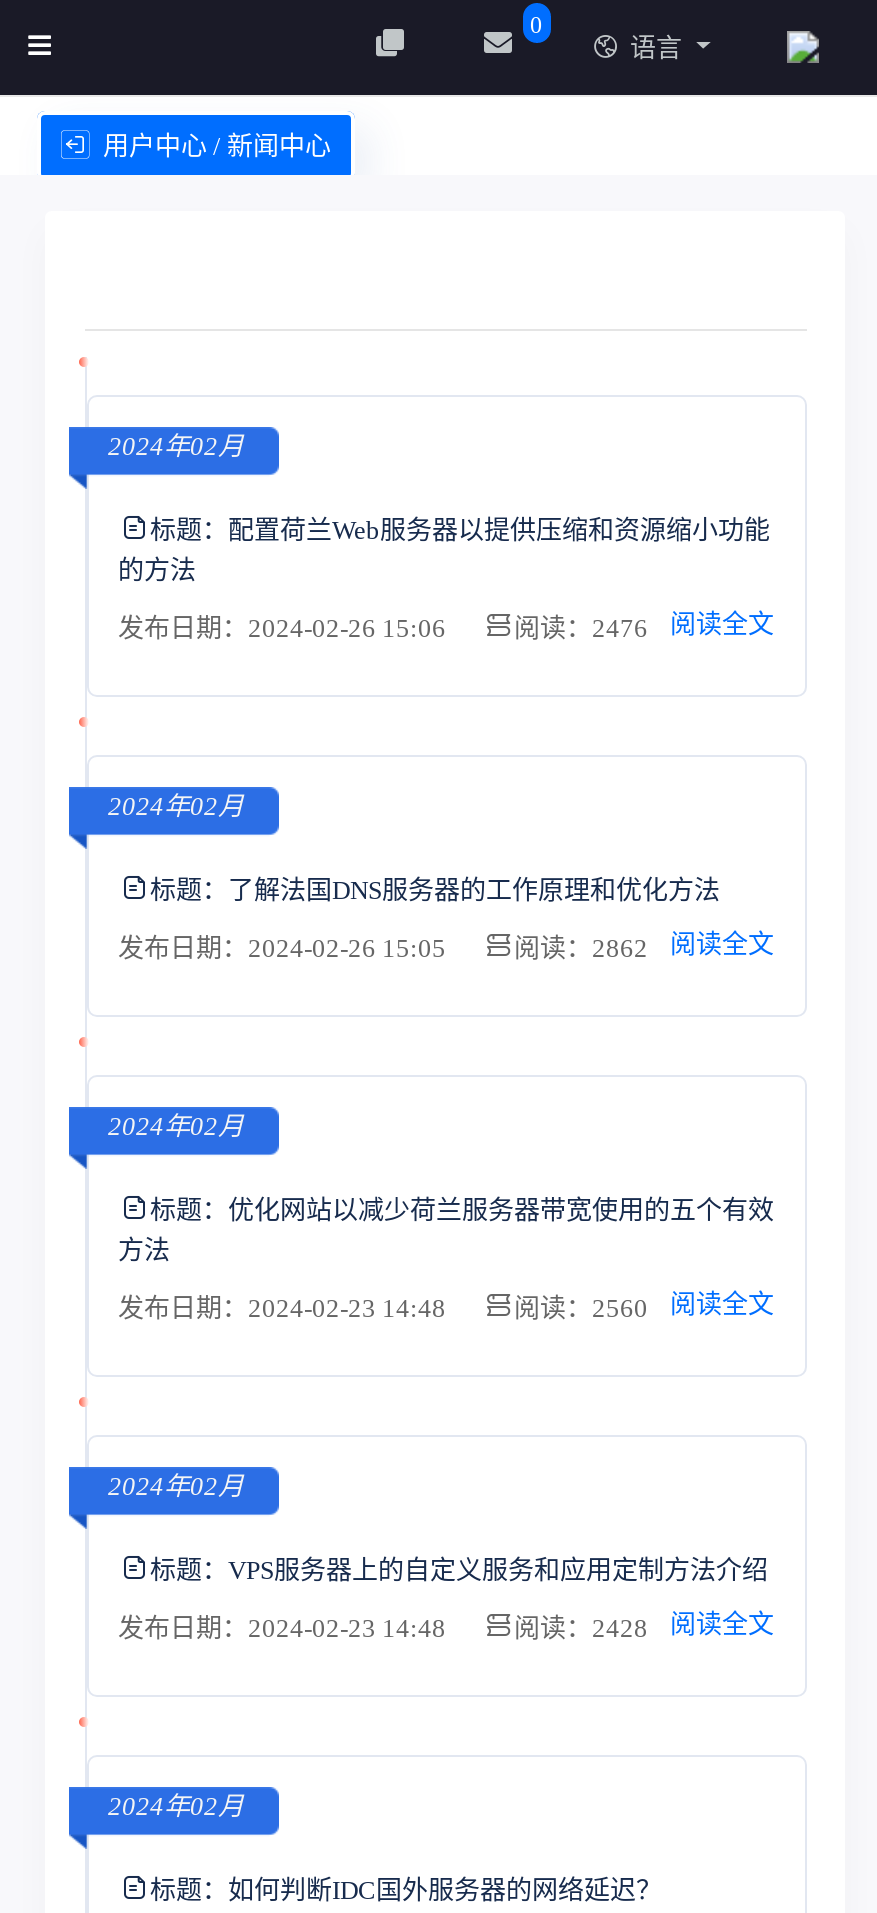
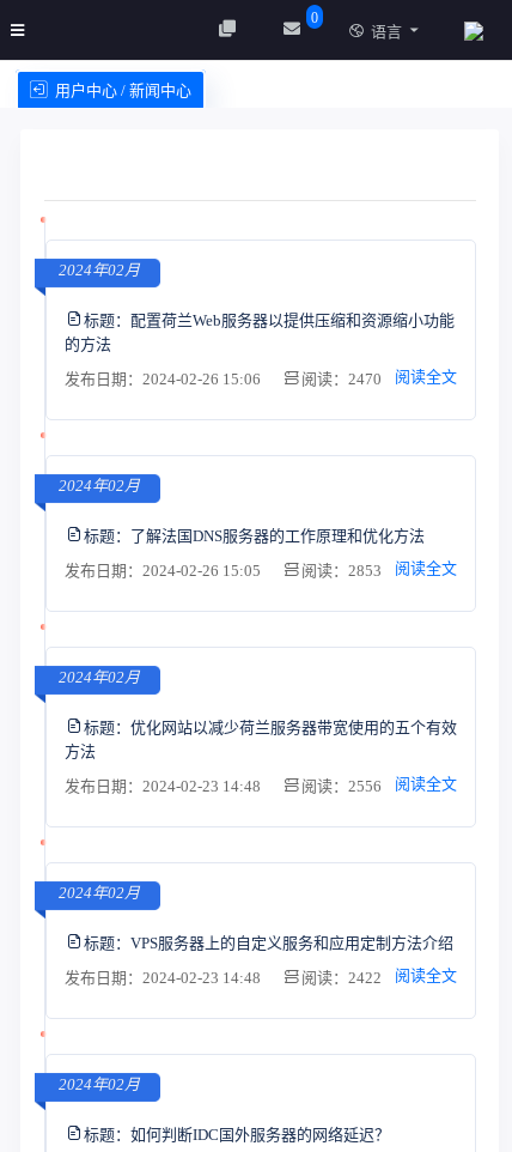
[514,609,774,643] 阅读：2476 阅读全文 -> [301,368,456,388] 阅读：2470 阅读全文
[514,929,774,963] 阅读：2862 阅读全文 -> [301,559,456,580] 阅读：2853 阅读全文
[514,1289,774,1323] 阅读：2560 阅读全文 -> [301,775,456,795] 阅读：2556 阅读全文
[514,1609,774,1643] 阅读：2428 阅读全文 -> [301,966,456,987] 阅读：2422 阅读全文

